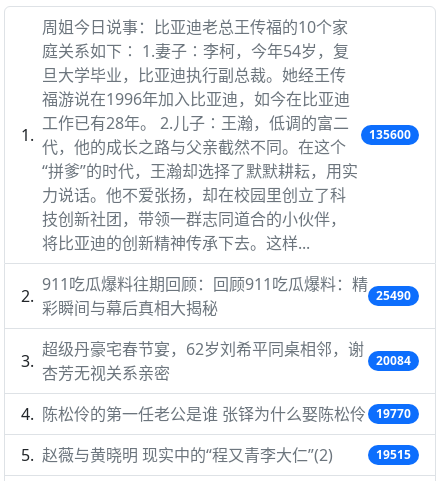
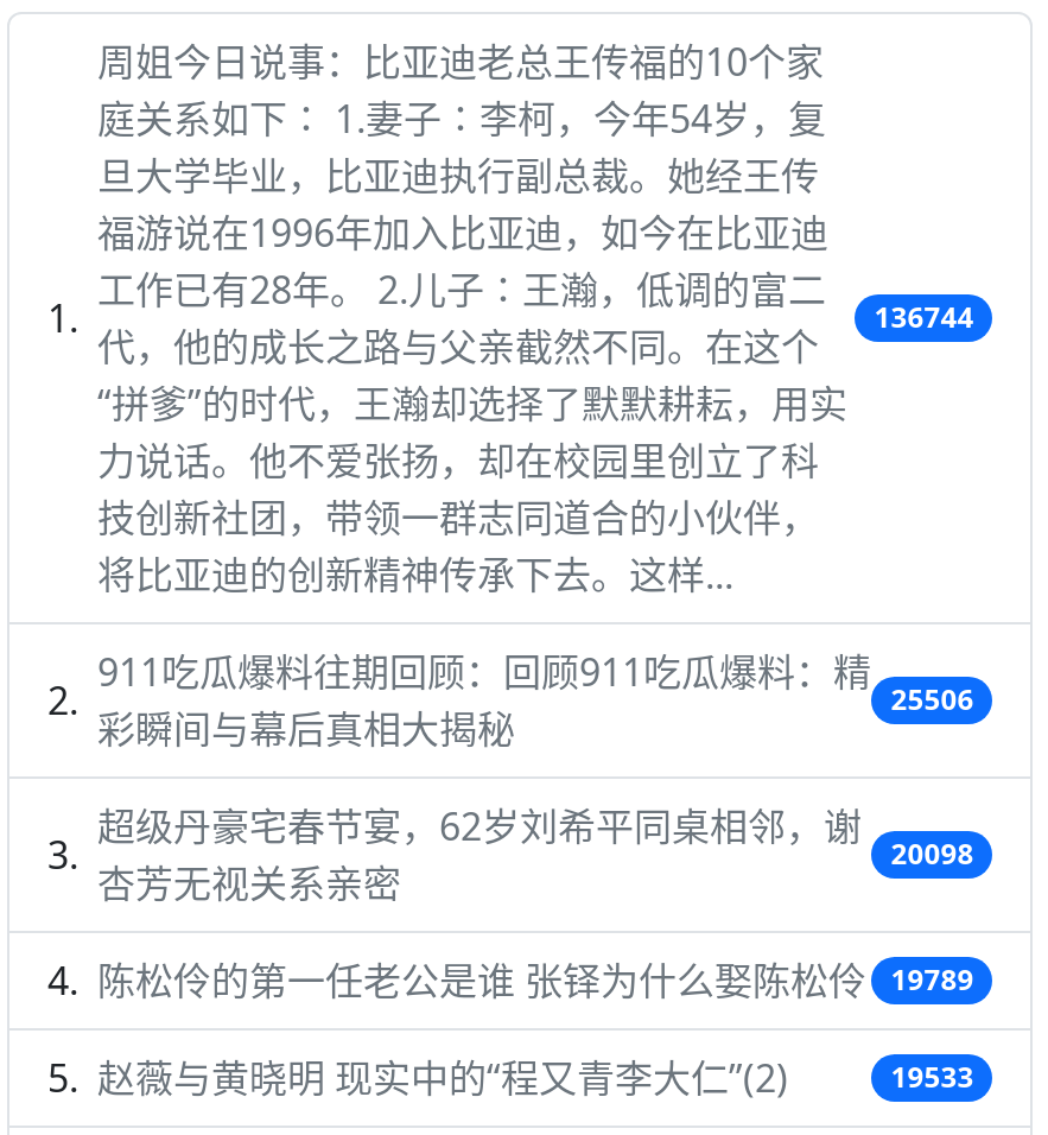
[369,126,411,143] 135600 -> [874,297,974,337] 136744
[376,287,411,304] 25490 -> [891,679,974,720] 25506
[376,352,411,369] 20084 -> [891,834,974,874] 20098
[42,403,411,425] 陈松伶的第一任老公是谁 张铎为什么娶陈松伶 19770 -> [97,955,974,1007] 陈松伶的第一任老公是谁 张铎为什么娶陈松伶 19789
[376,446,411,463] 19515 -> [891,1057,974,1097] 19533

